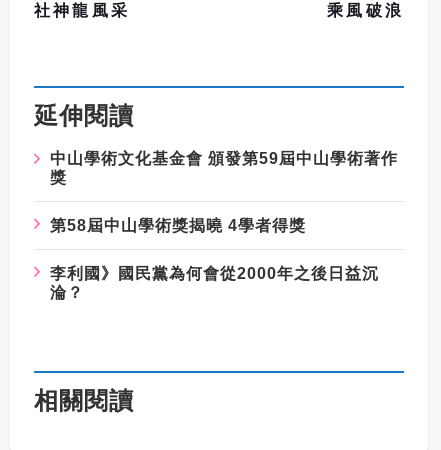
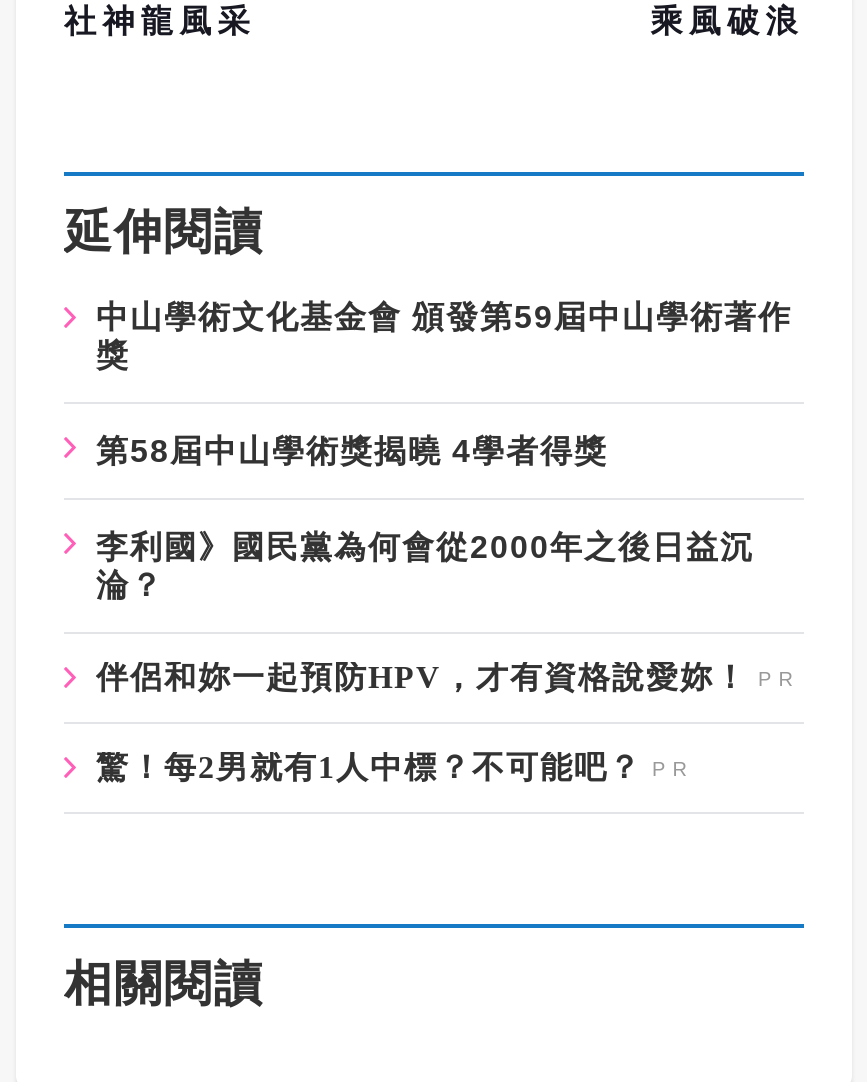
none -> [96,661,748,785] 伴侶和妳一起預防HPV，才有資格說愛妳！ | 驚！每2男就有1人中標？不可能吧？

